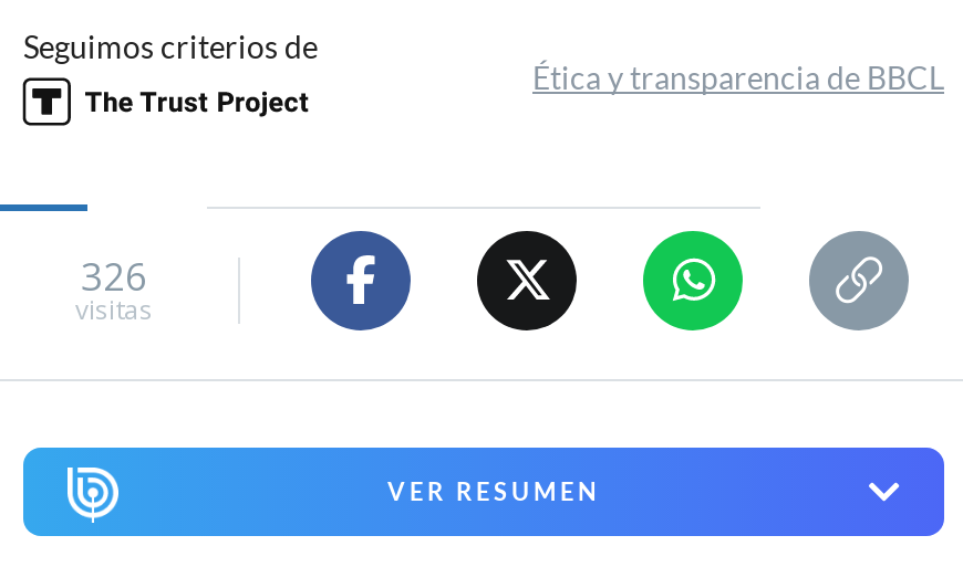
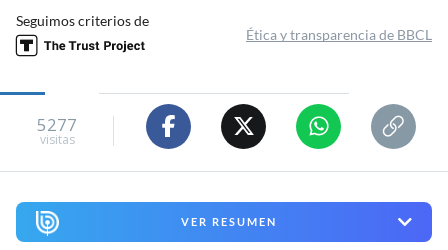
[81,251,147,302] 326 -> [37,113,77,136] 5277

